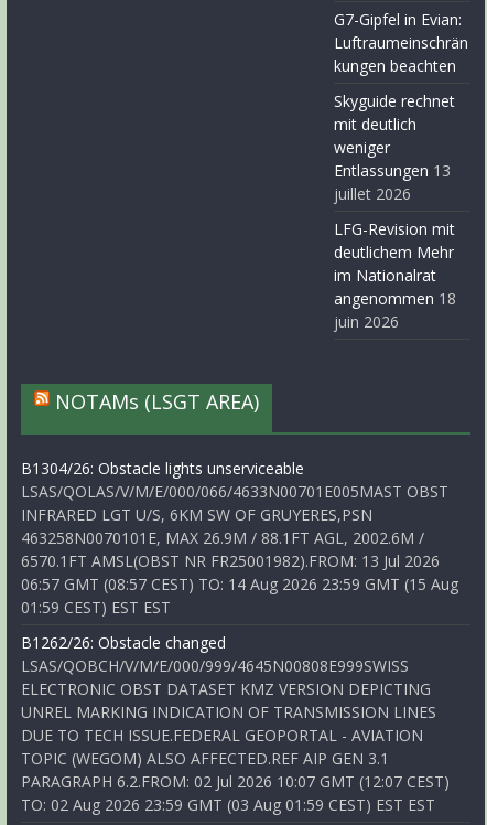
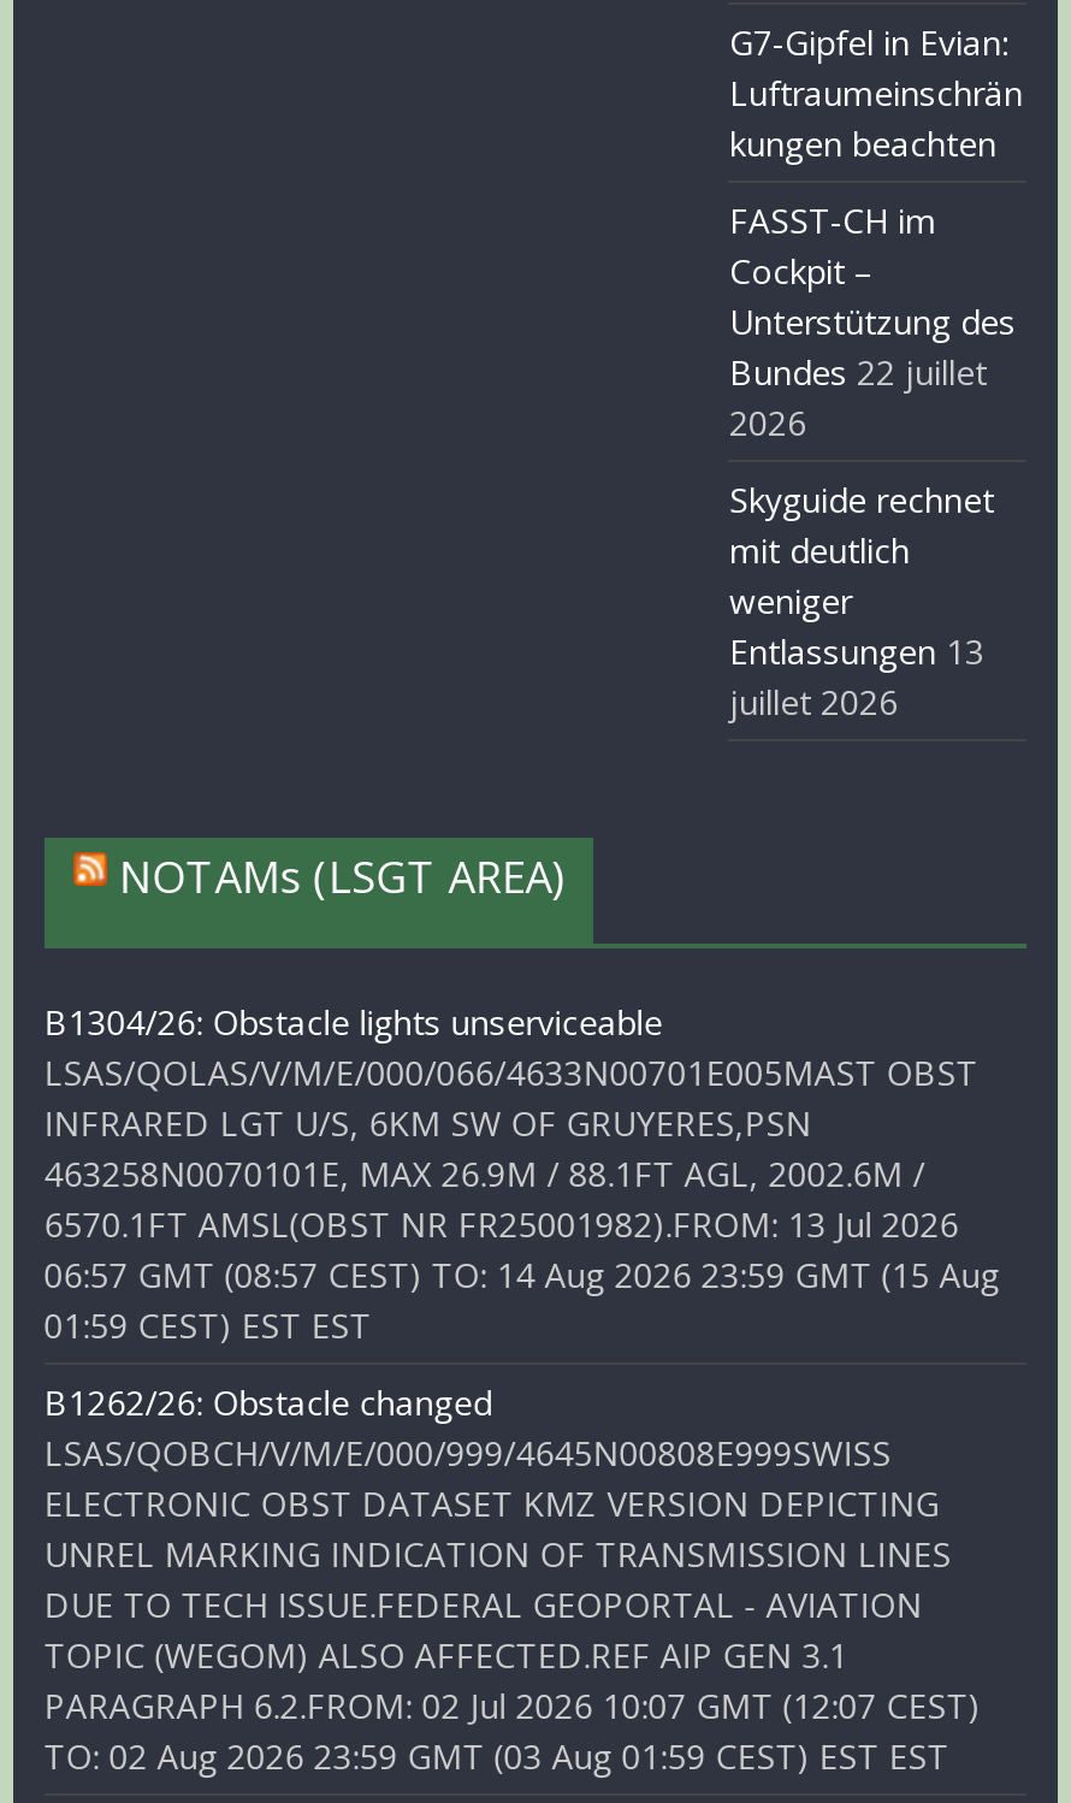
none -> [729,197,1016,445] FASST-CH im | Cockpit – | Unterstützung des | Bundes 22 juillet | 2026
moved [334,90,456,204] -> [729,477,994,725]: Skyguide rechnet | mit deutlich | weniger | Entlassungen 13 | juillet 2026
[334,218,457,332] LFG-Revision mit | deutlichem Mehr | im Nationalrat | angenommen 18 | juin 2026 -> none

